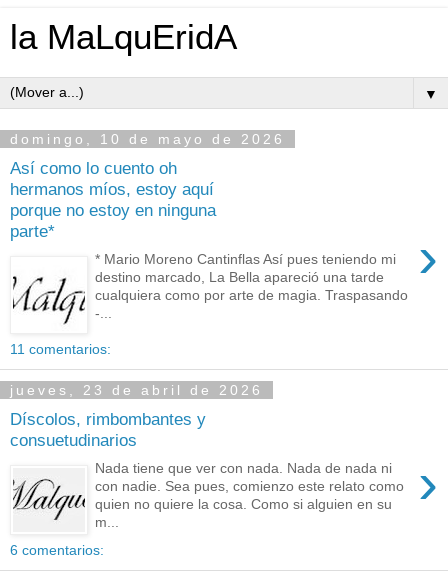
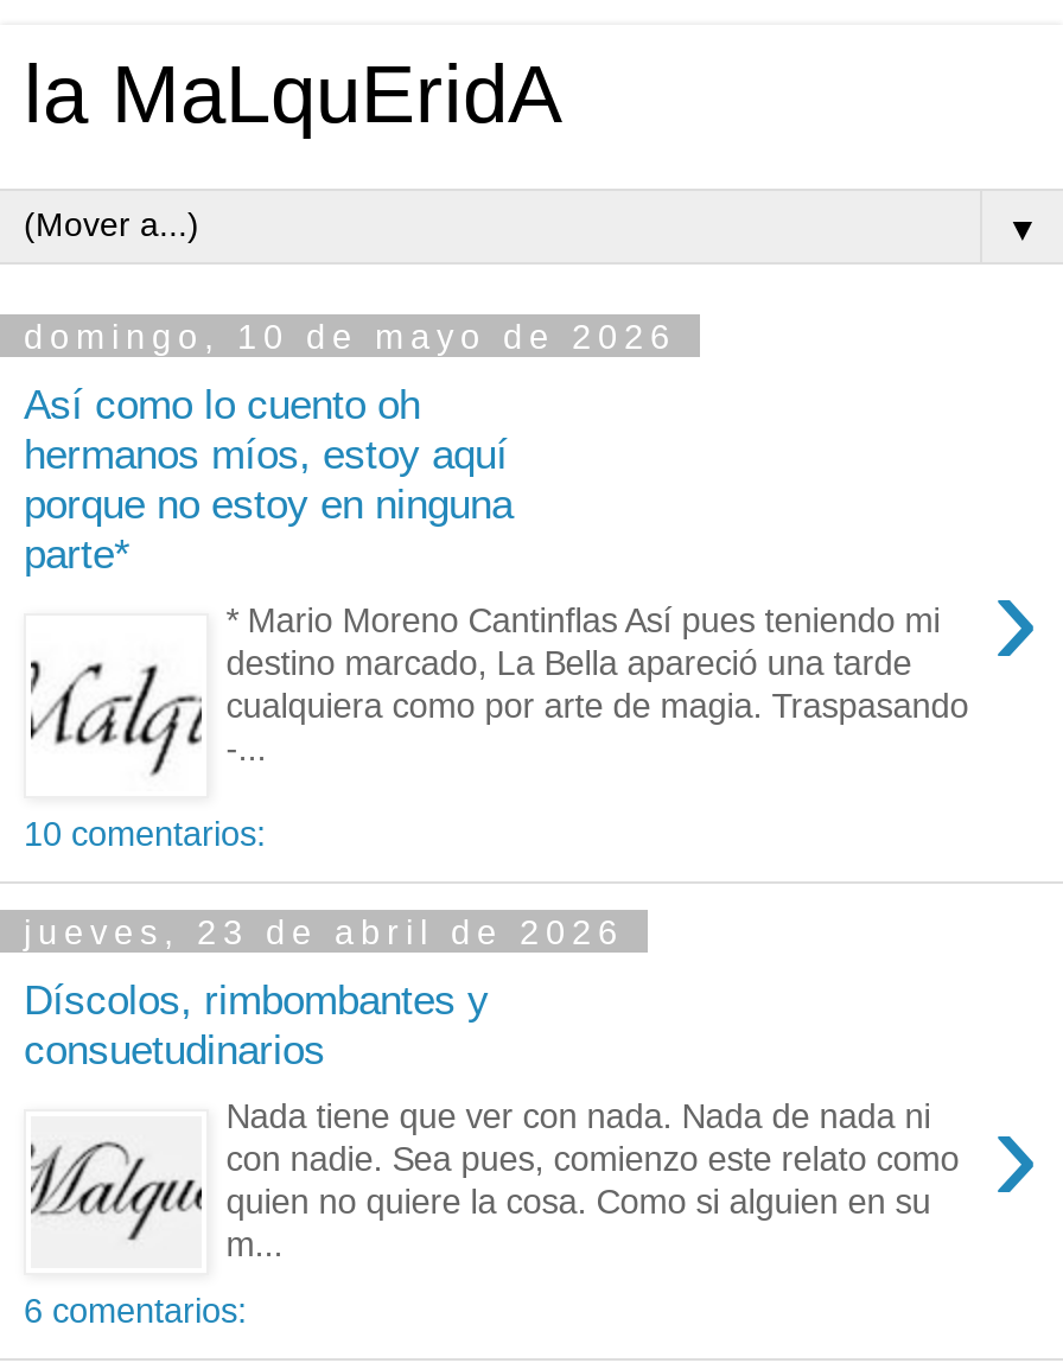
[10,341,111,357] 11 comentarios: -> [24,815,266,853] 10 comentarios:

